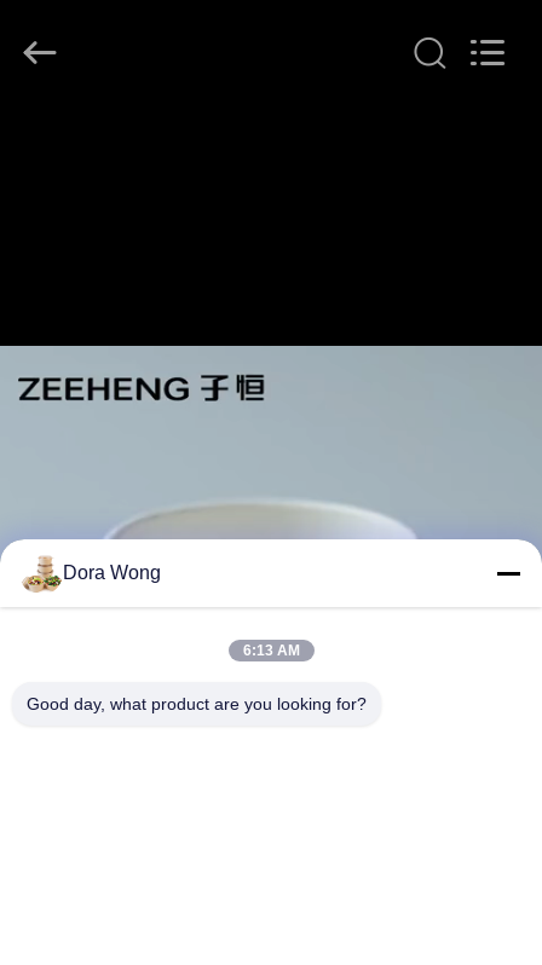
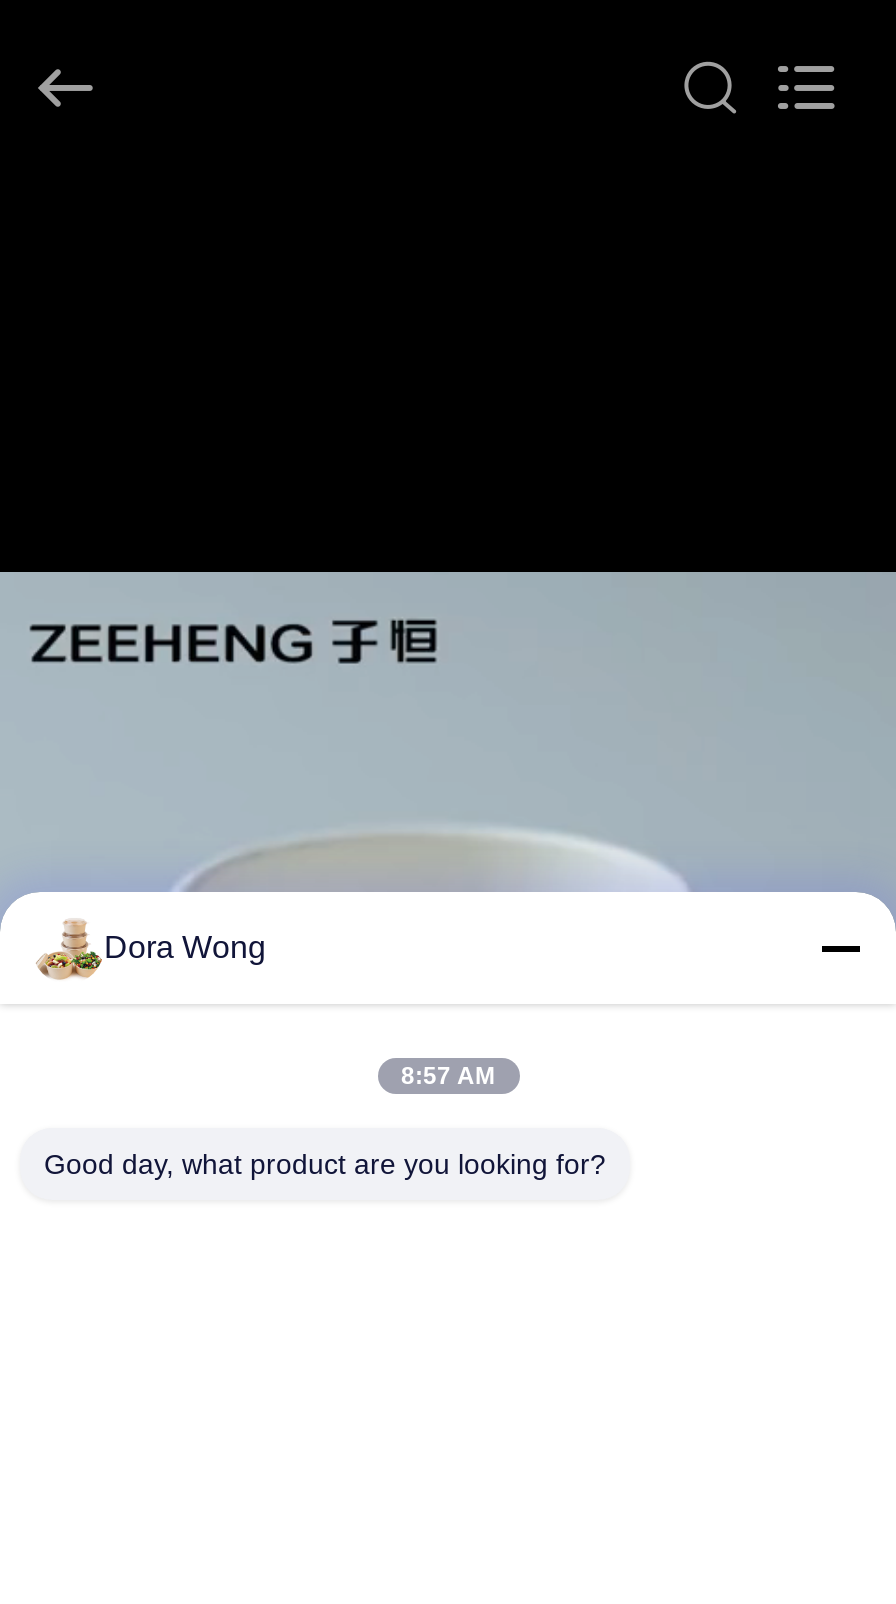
[243,642,299,659] 6:13 AM -> [401,1062,495,1090] 8:57 AM

